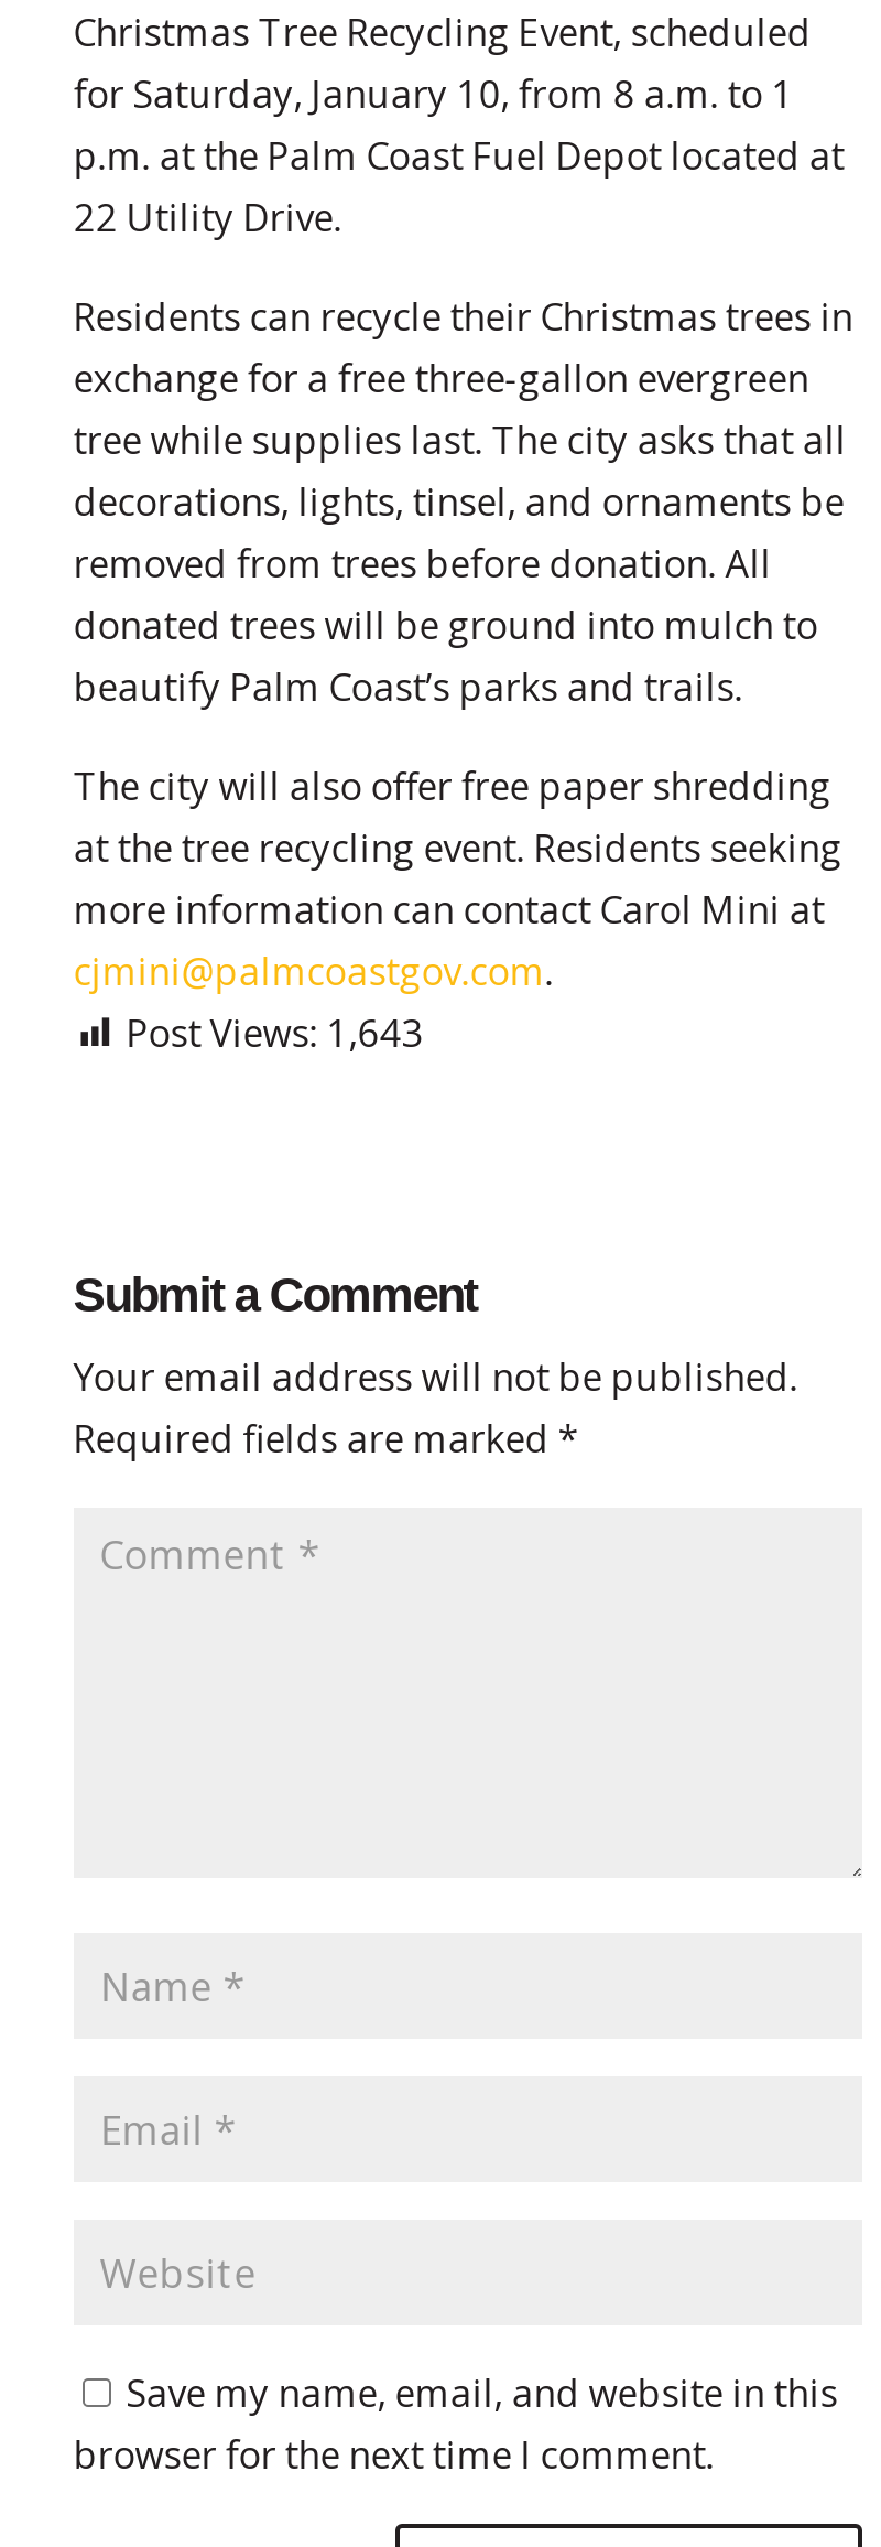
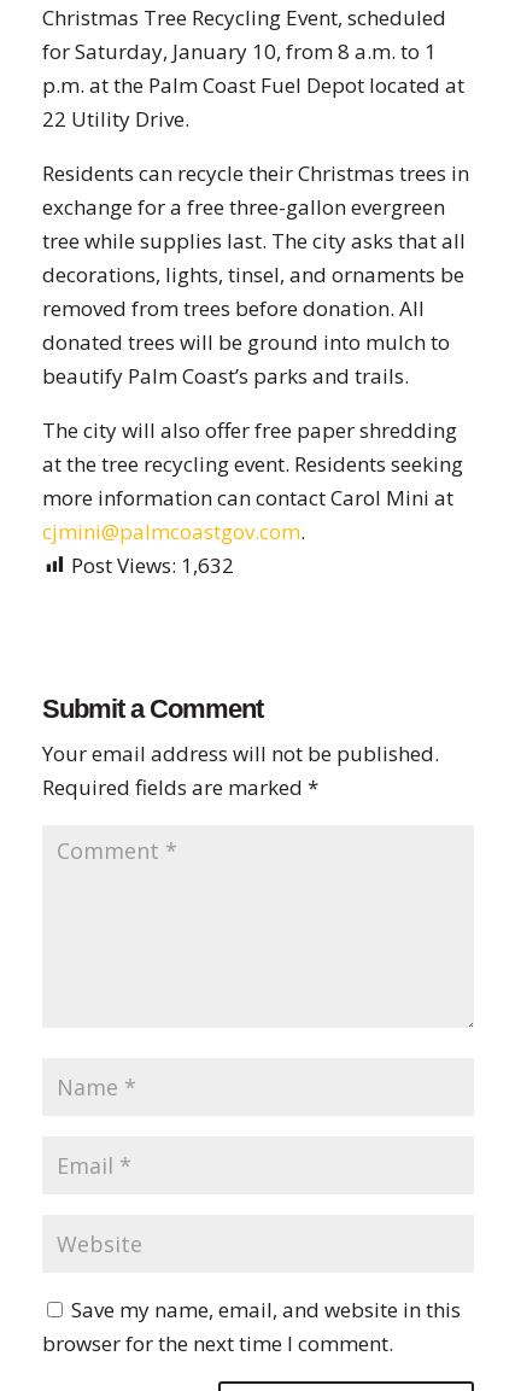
[126,1006,424,1057] Post Views: 1,643 -> [71,551,234,578] Post Views: 1,632

